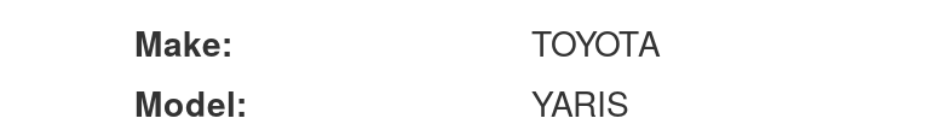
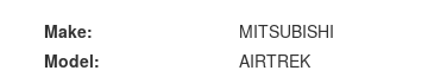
[531,18,660,66] TOYOTA -> [239,19,334,43] MITSUBISHI
[531,78,628,126] YARIS -> [239,48,310,72] AIRTREK

